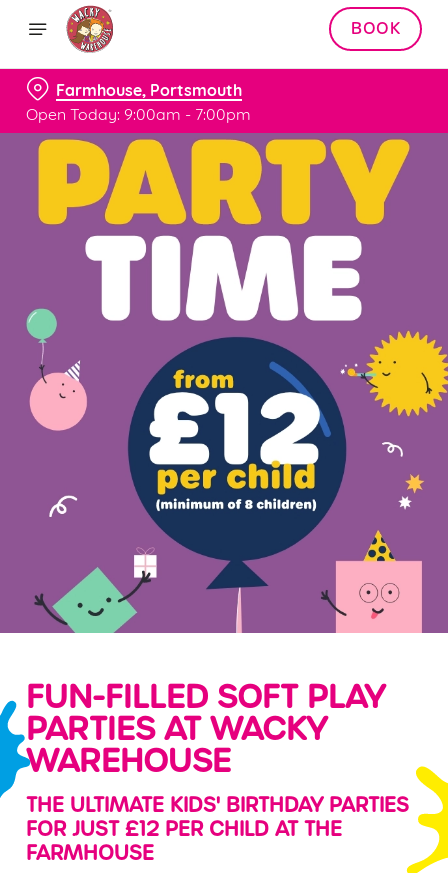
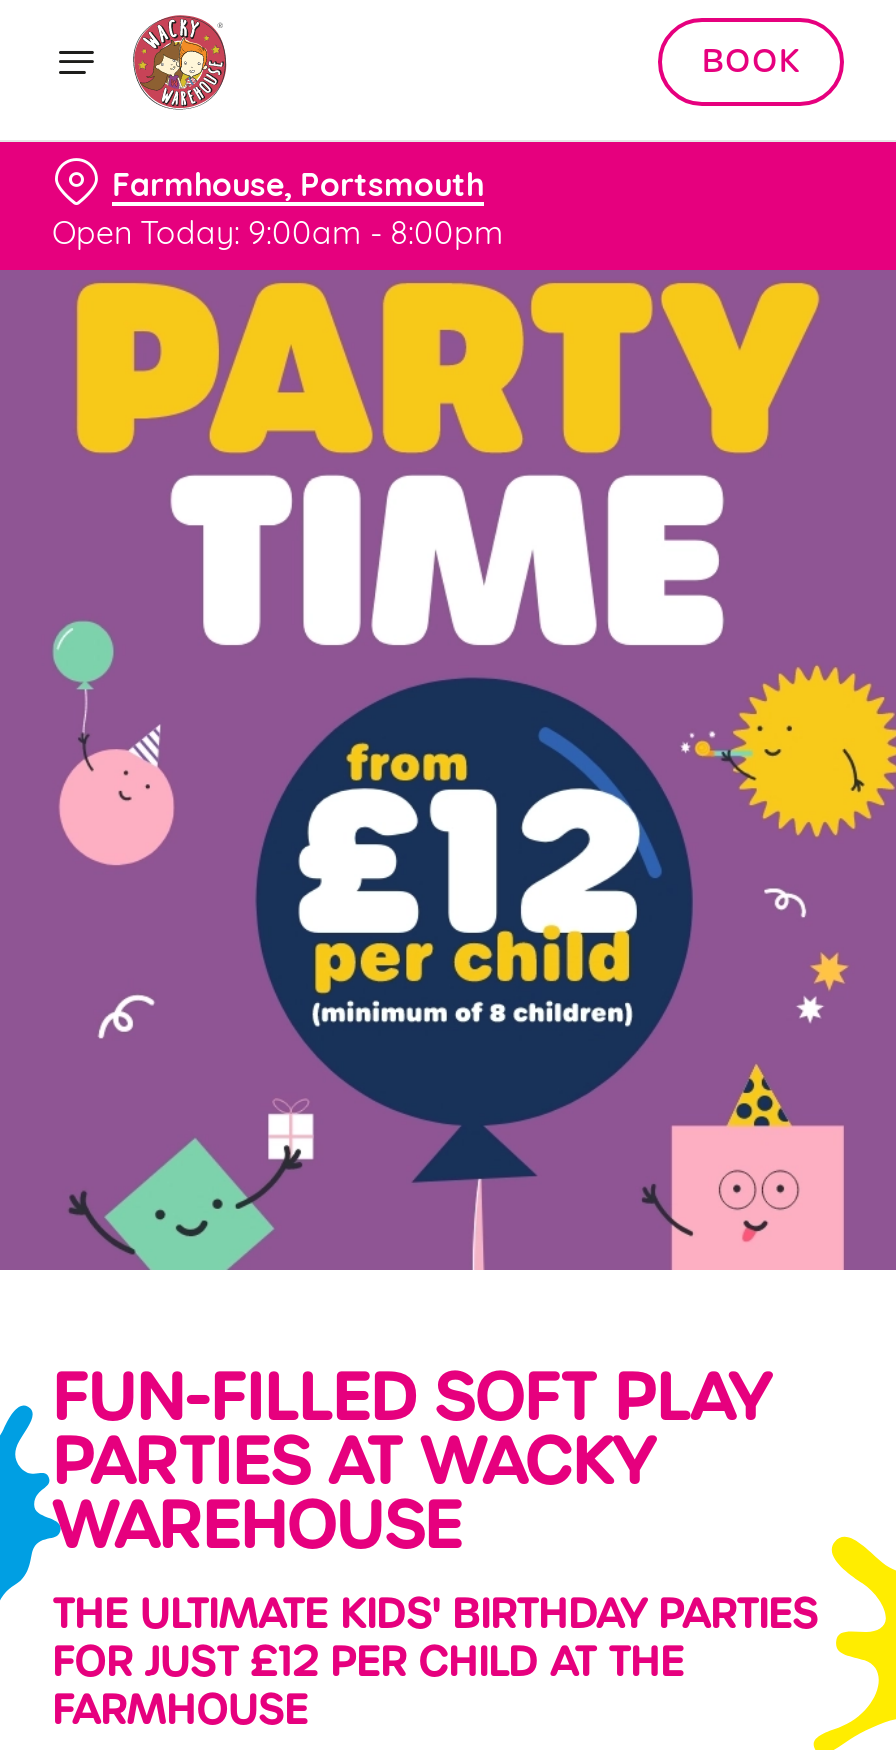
[26,102,251,123] Open Today: 9:00am - 7:00pm -> [52,208,504,250] Open Today: 9:00am - 8:00pm

